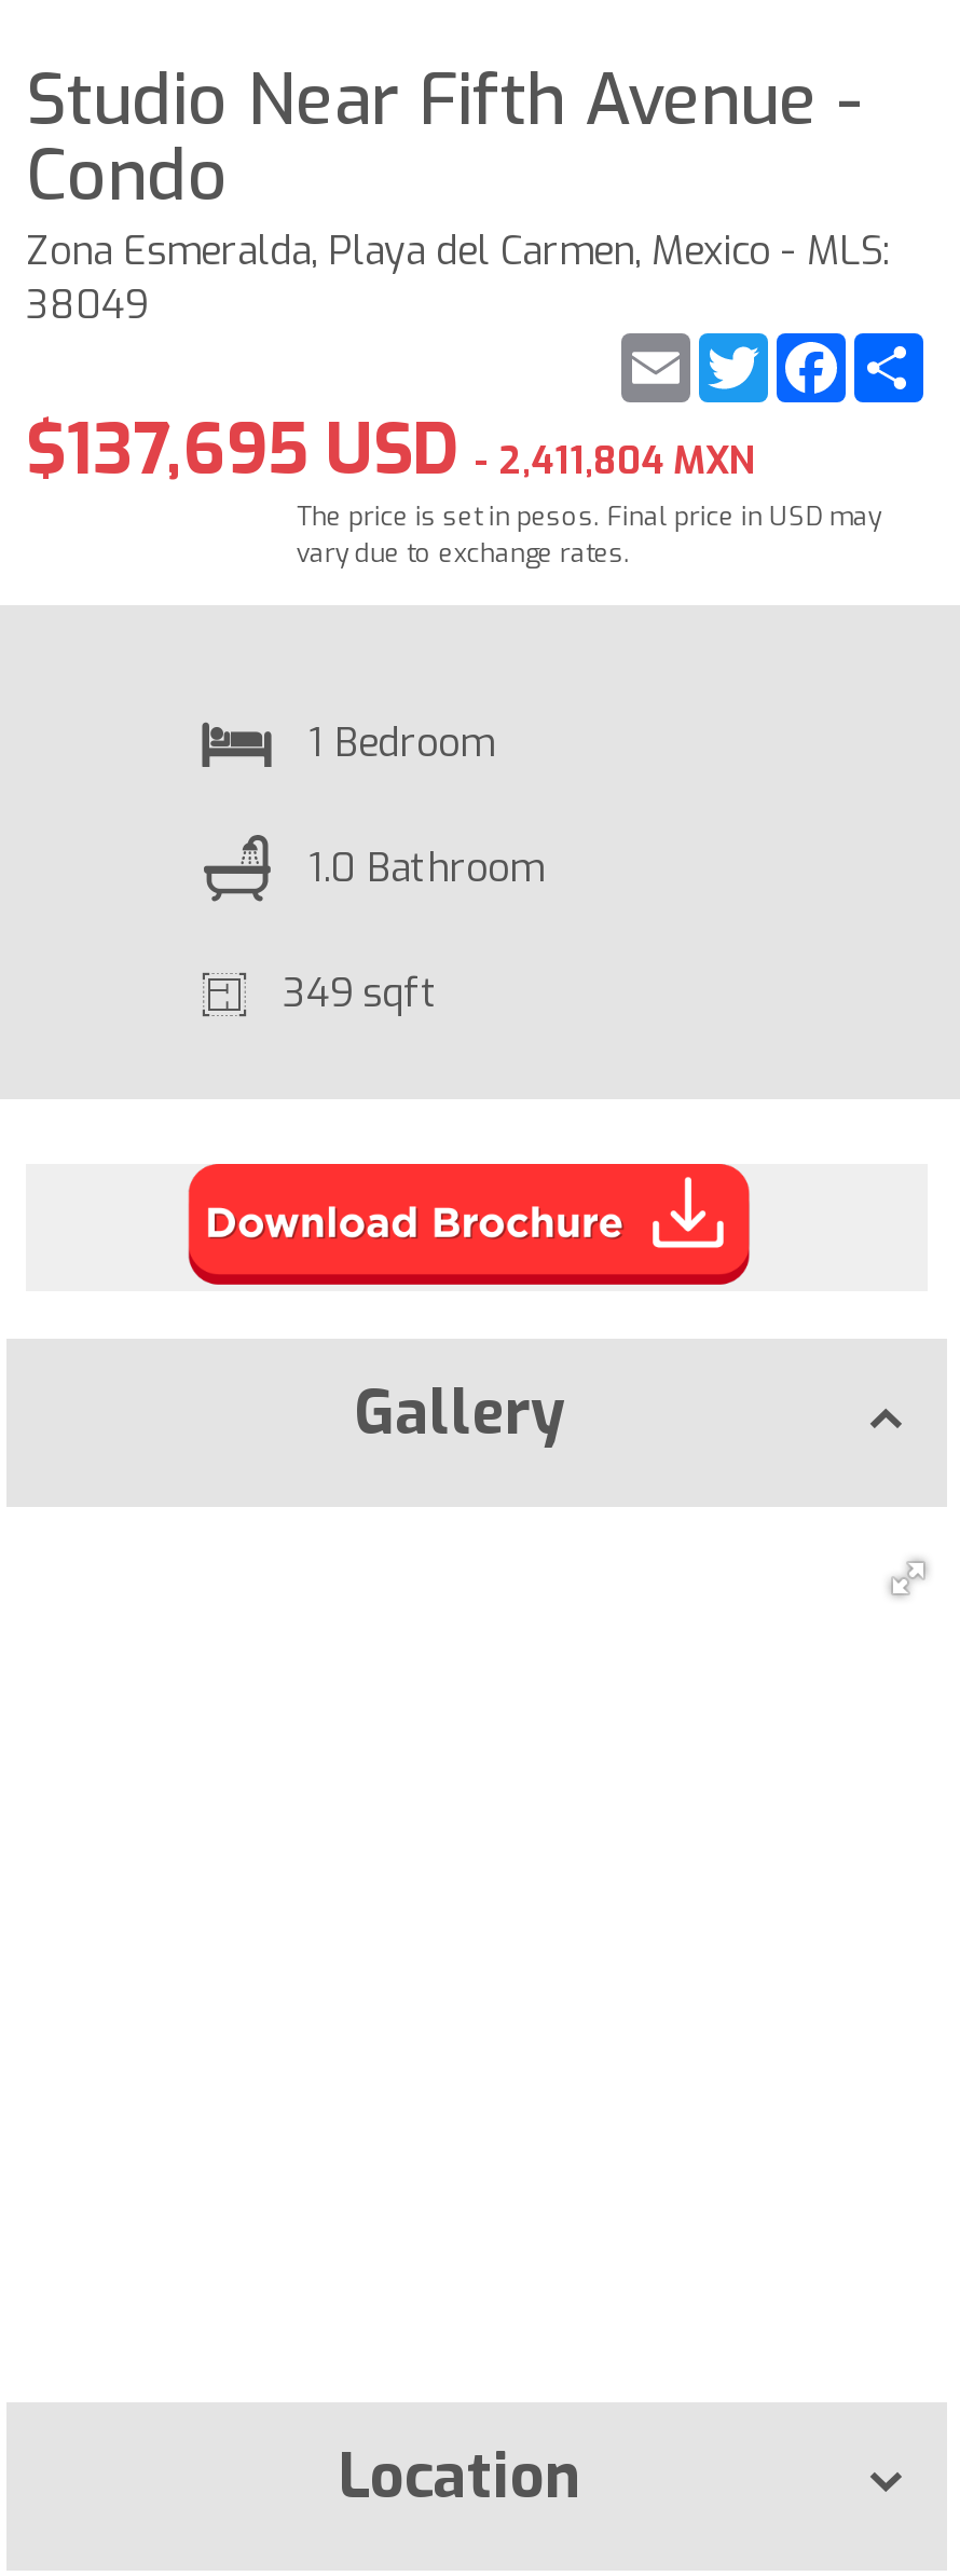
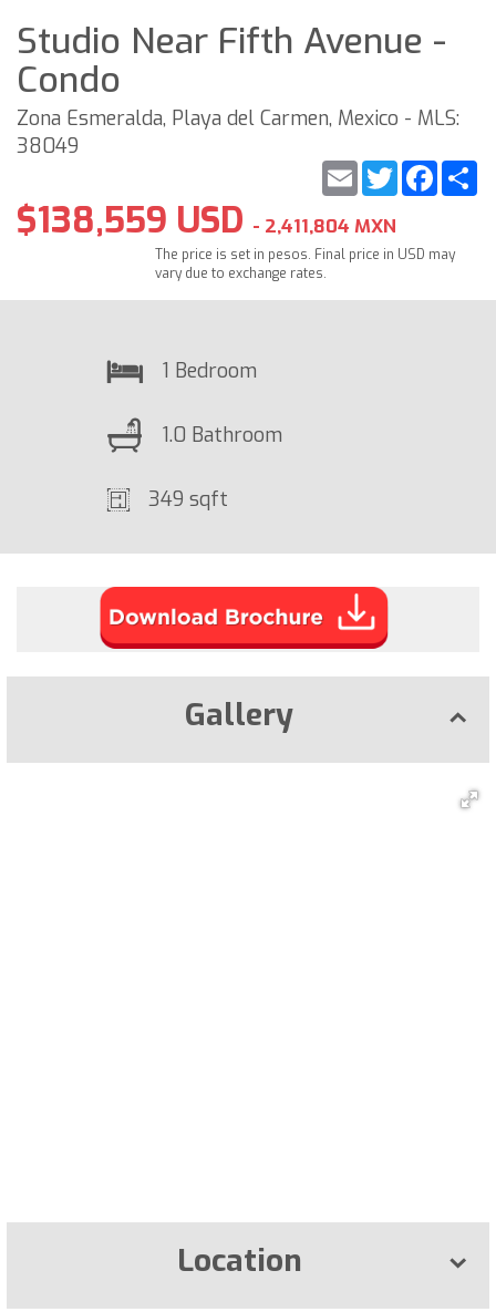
[26,405,755,495] $137,695 USD - 2,411,804 MXN -> [17,197,396,244] $138,559 USD - 2,411,804 MXN

